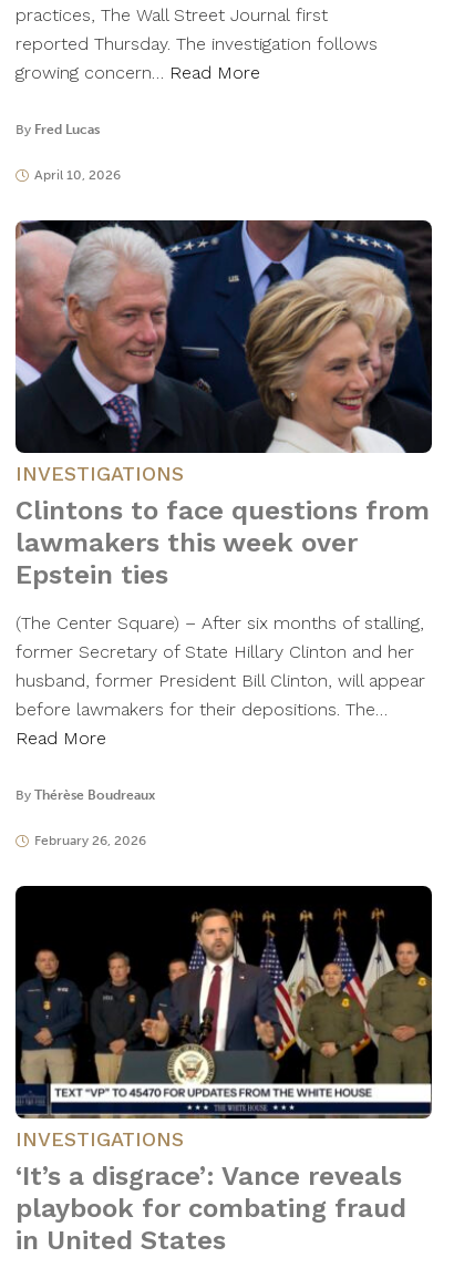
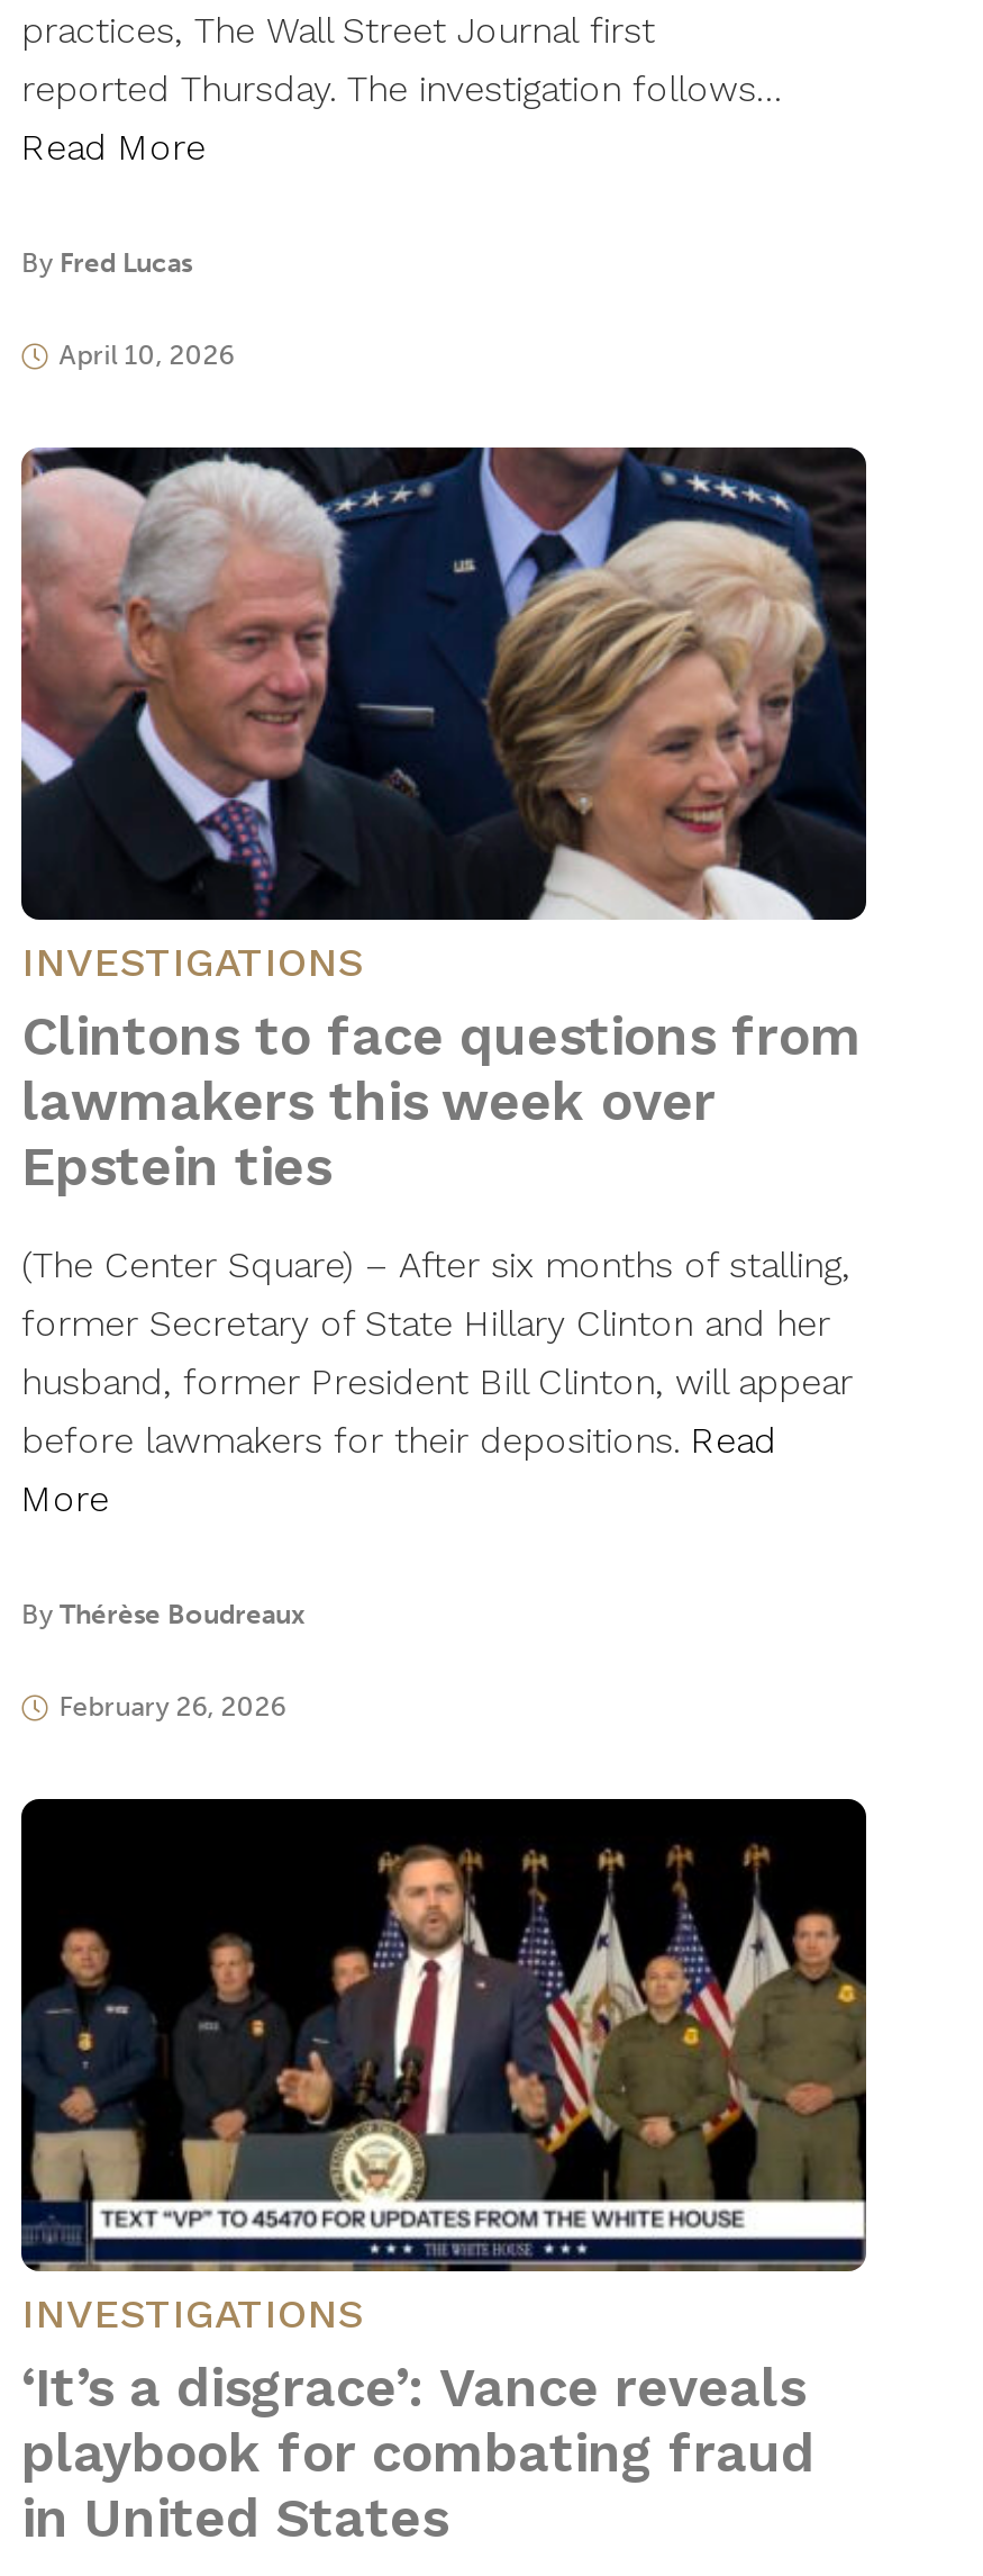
[16,33,378,83] reported Thursday. The investigation follows | growing concern… Read More -> [21,67,781,169] reported Thursday. The investigation follows… | Read More
[16,699,388,749] before lawmakers for their depositions. The… | Read More -> [21,1419,776,1520] before lawmakers for their depositions. Read | More

